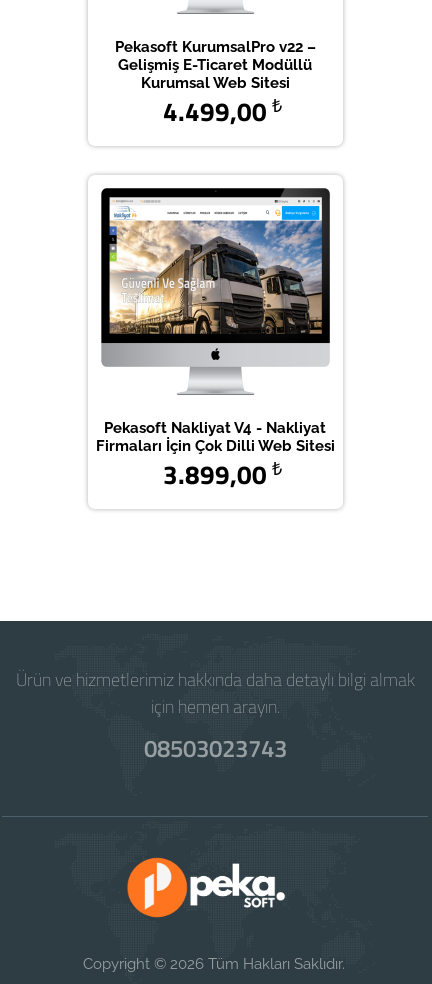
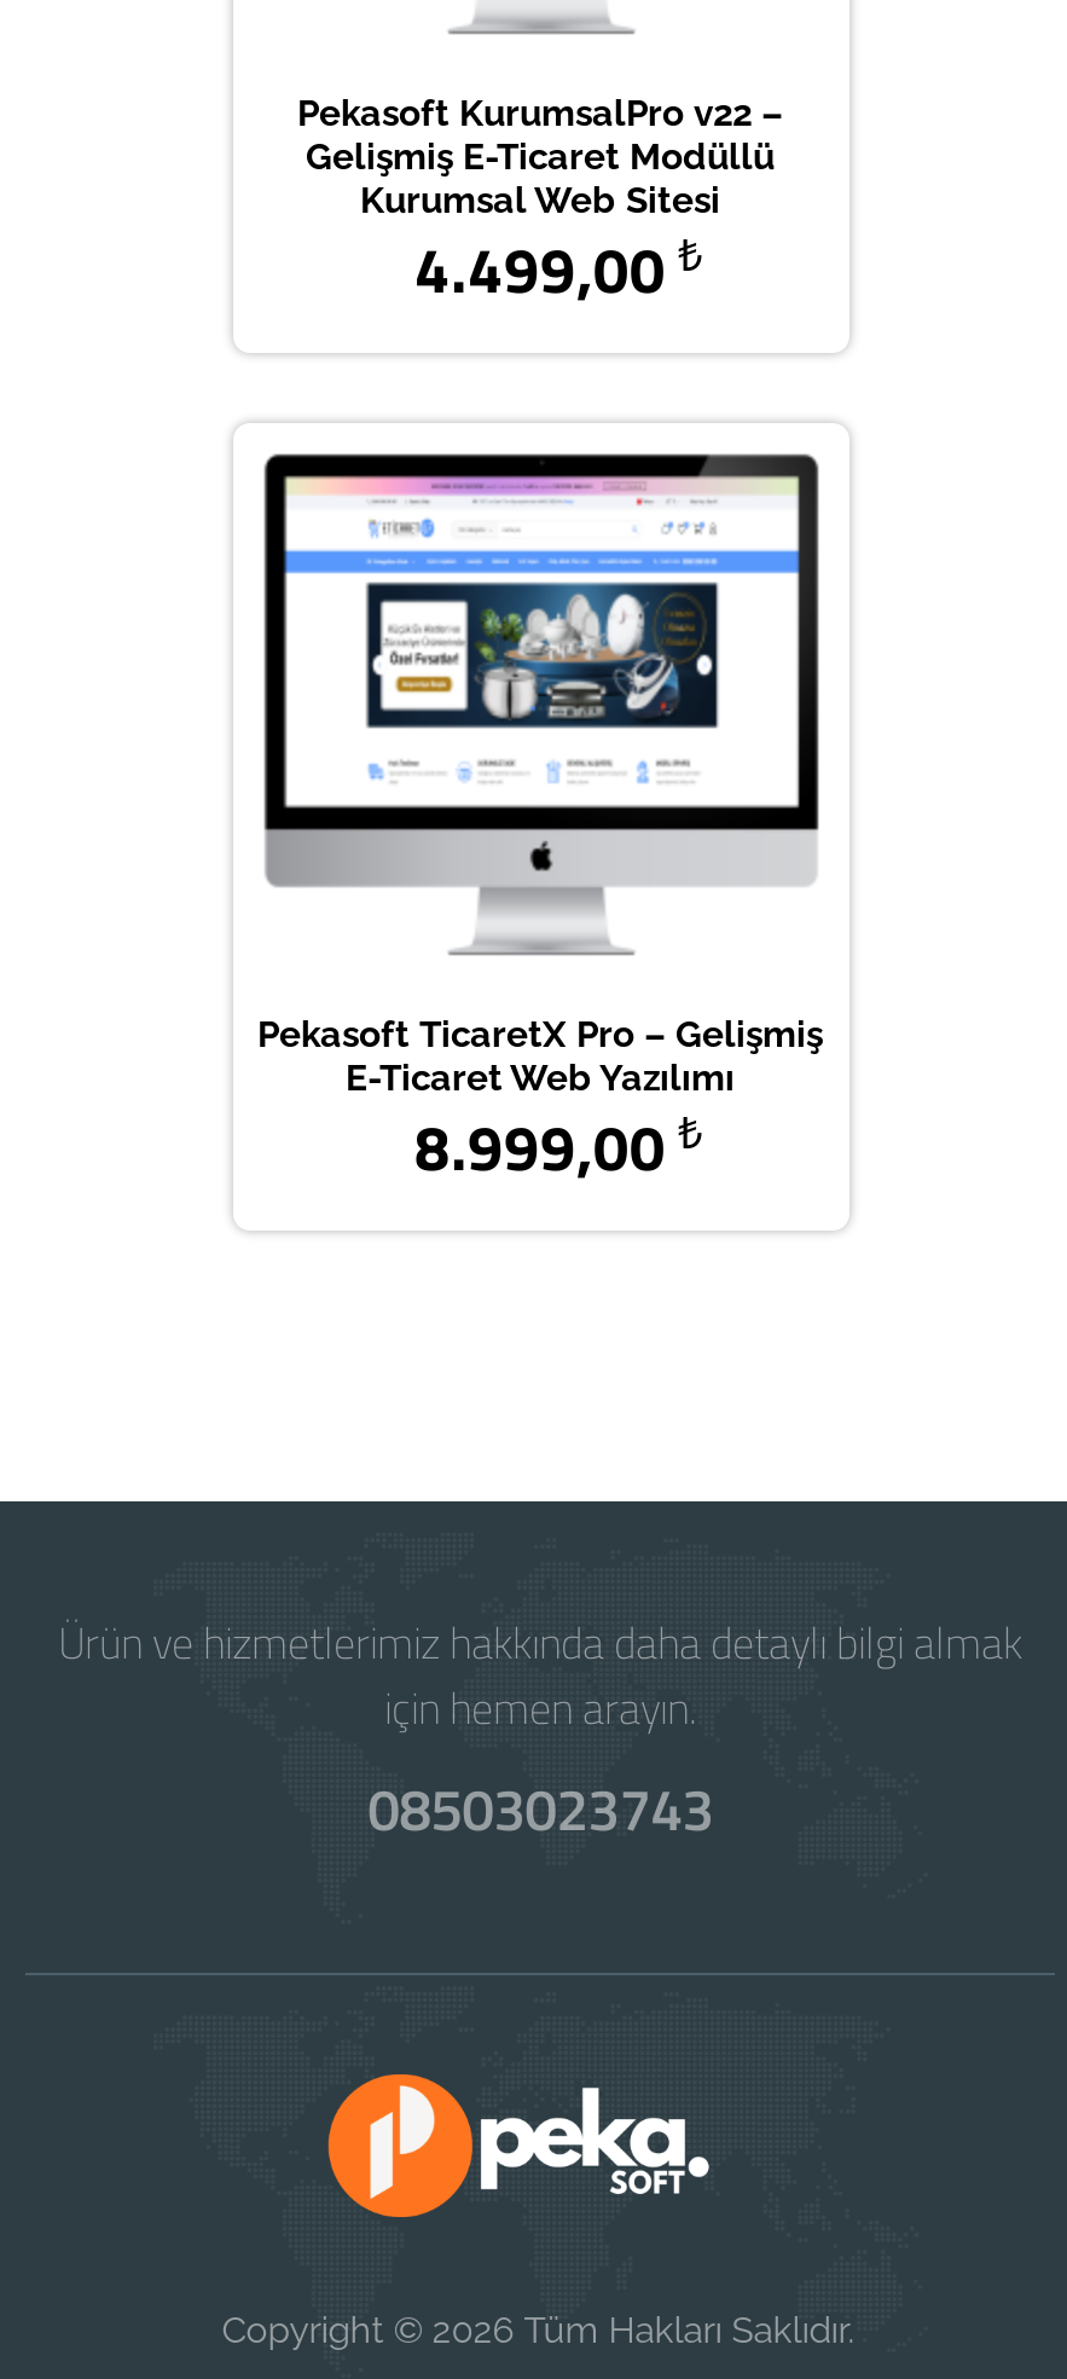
[109,197,322,334] [image] -> [282,476,801,810] [image]
[95,419,334,455] Pekasoft Nakliyat V4 - Nakliyat | Firmaları İçin Çok Dilli Web Sitesi -> [257,1014,823,1101] Pekasoft TicaretX Pro – Gelişmiş | E-Ticaret Web Yazılımı
[163,455,267,494] 3.899,00 -> [414,1101,666,1196] 8.999,00

